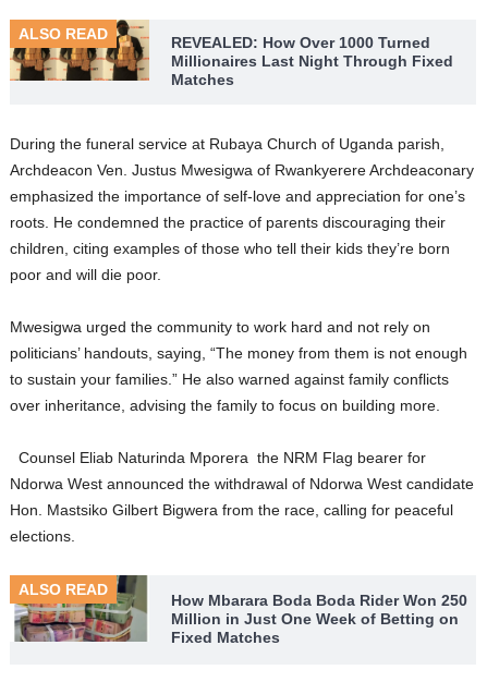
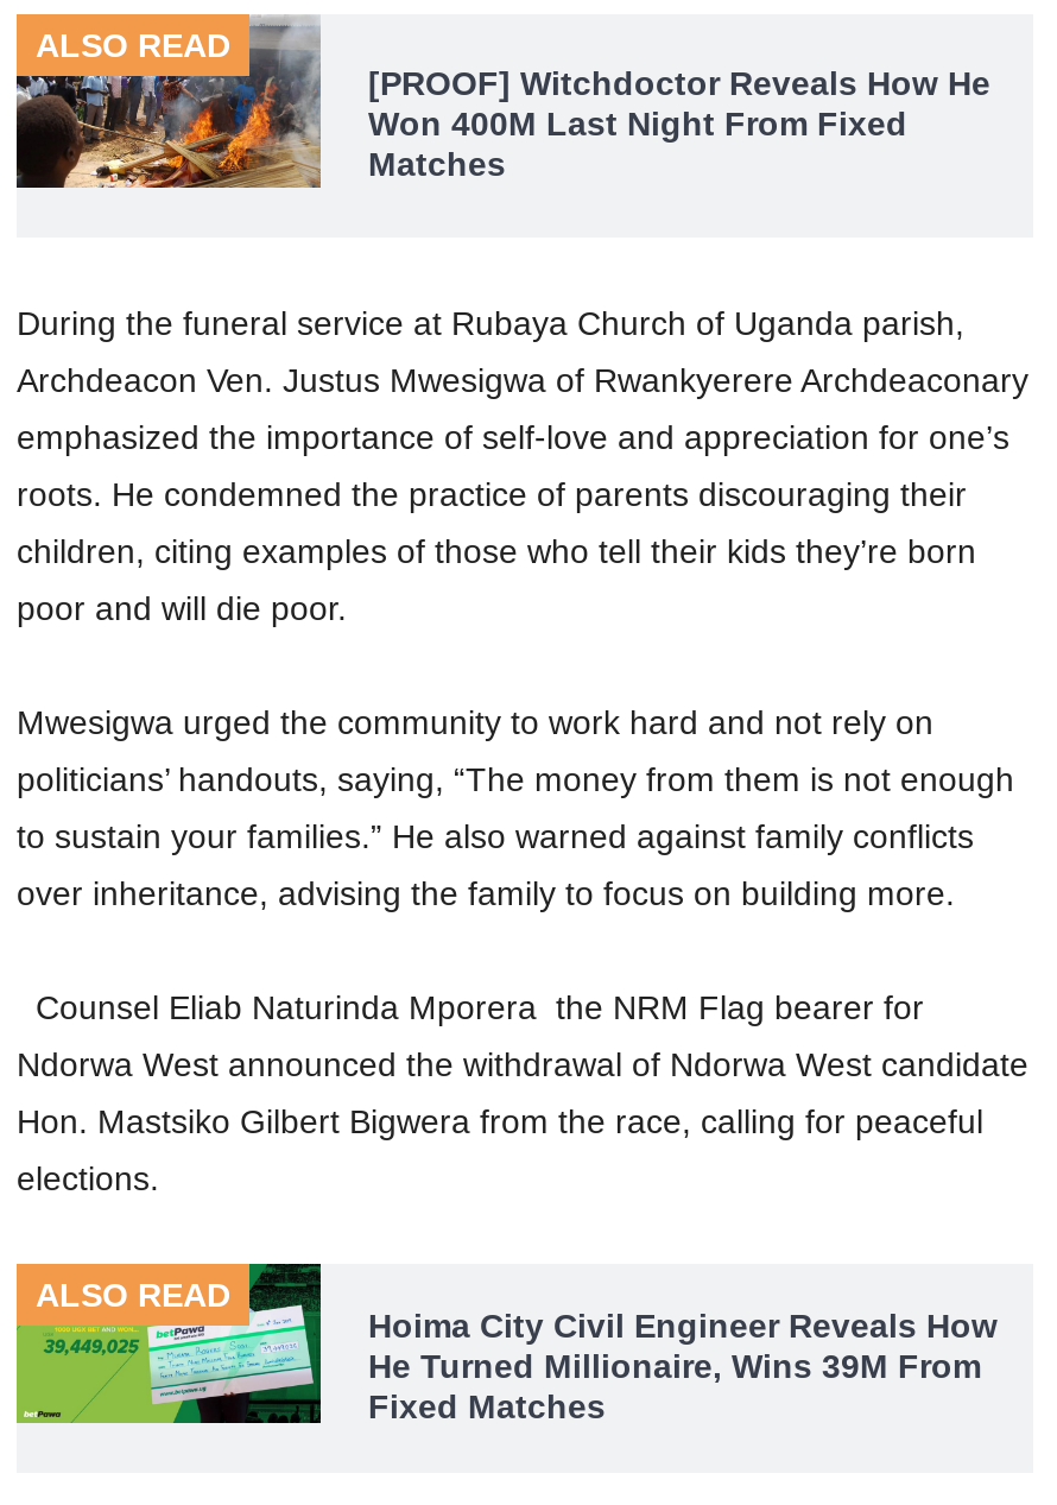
[10,20,453,82] [image] | REVEALED: How Over 1000 Turned | Millionaires Last Night Through Fixed -> [14,17,990,190] [image] | [PROOF] Witchdoctor Reveals How He | Won 400M Last Night From Fixed
[10,574,467,644] [image] | How Mbarara Boda Boda Rider Won 250 | Million in Just One Week of Betting on -> [14,1261,998,1425] [image] | Hoima City Civil Engineer Reveals How | He Turned Millionaire, Wins 39M From

